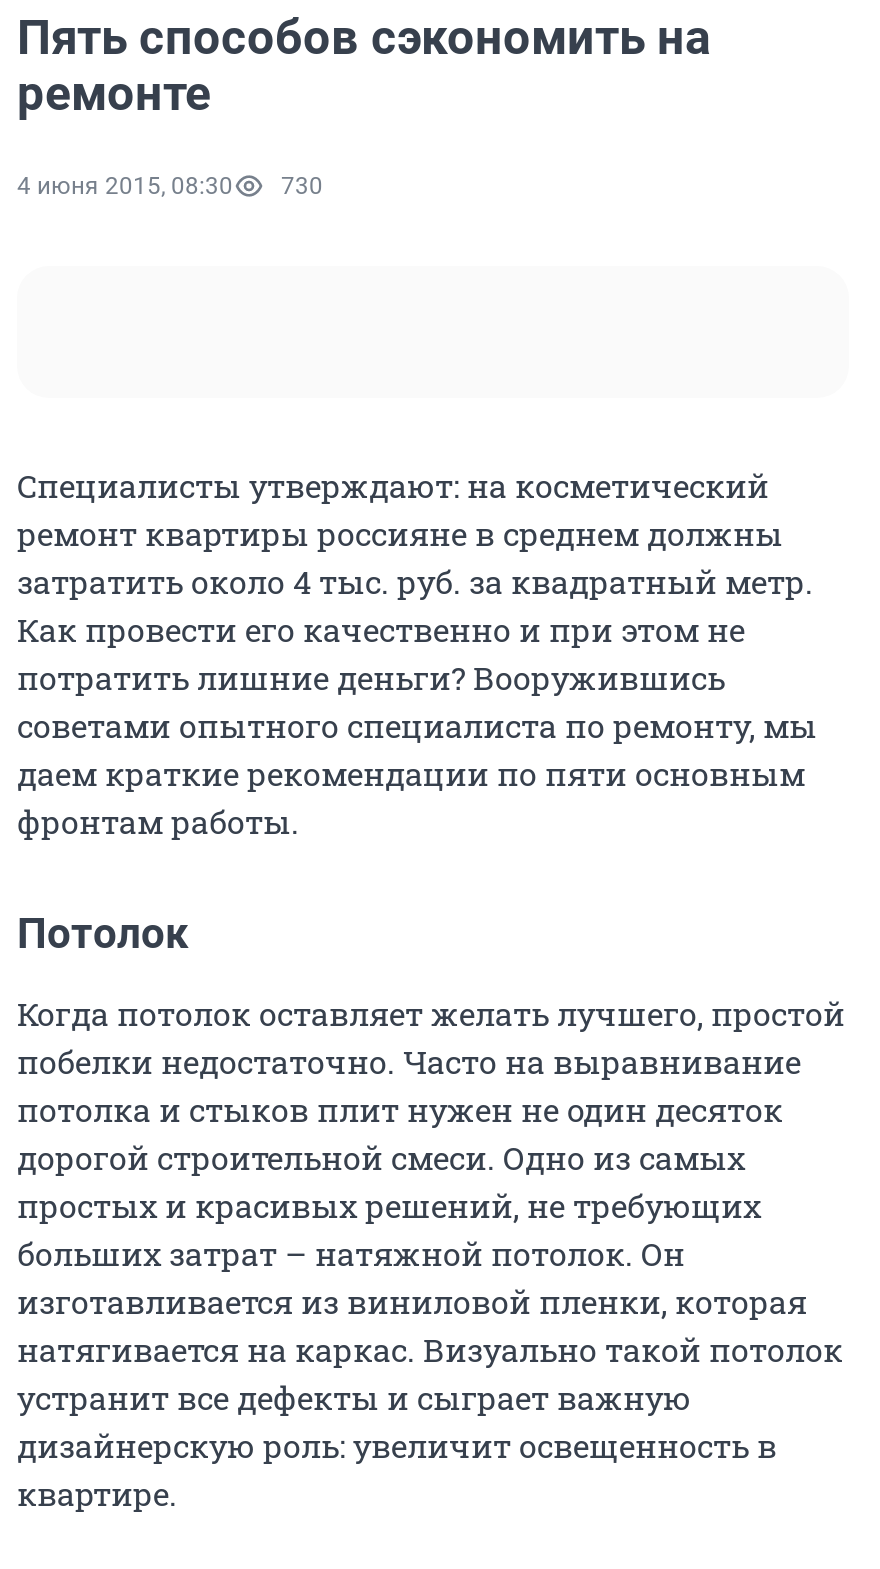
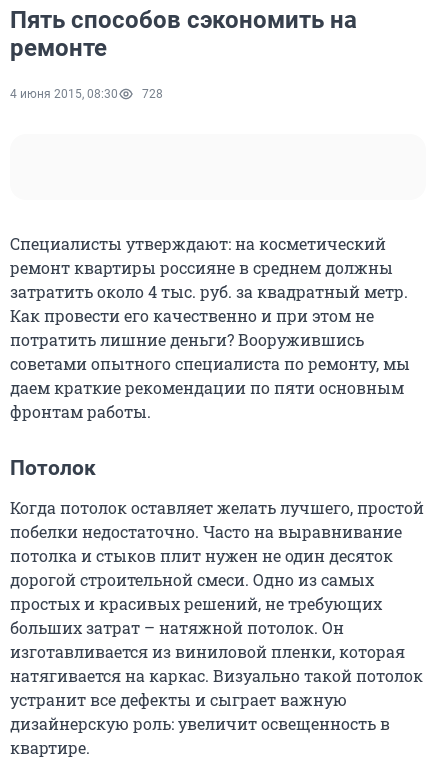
[17,172,323,200] 4 июня 2015, 08:30 730 -> [10,87,163,101] 4 июня 2015, 08:30 728

